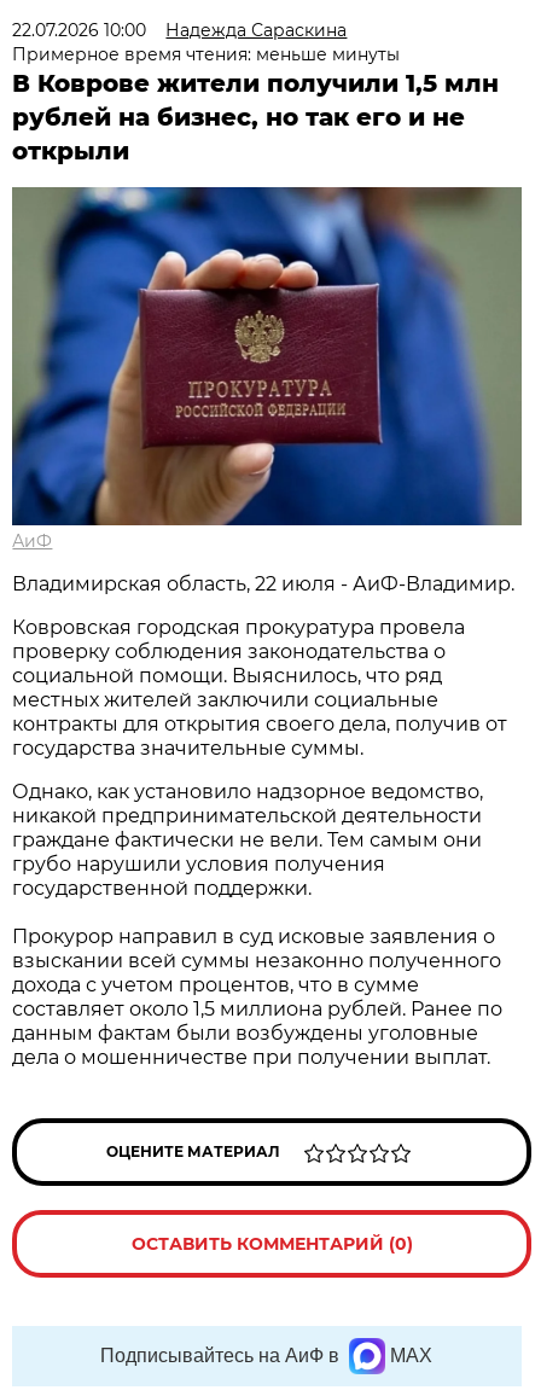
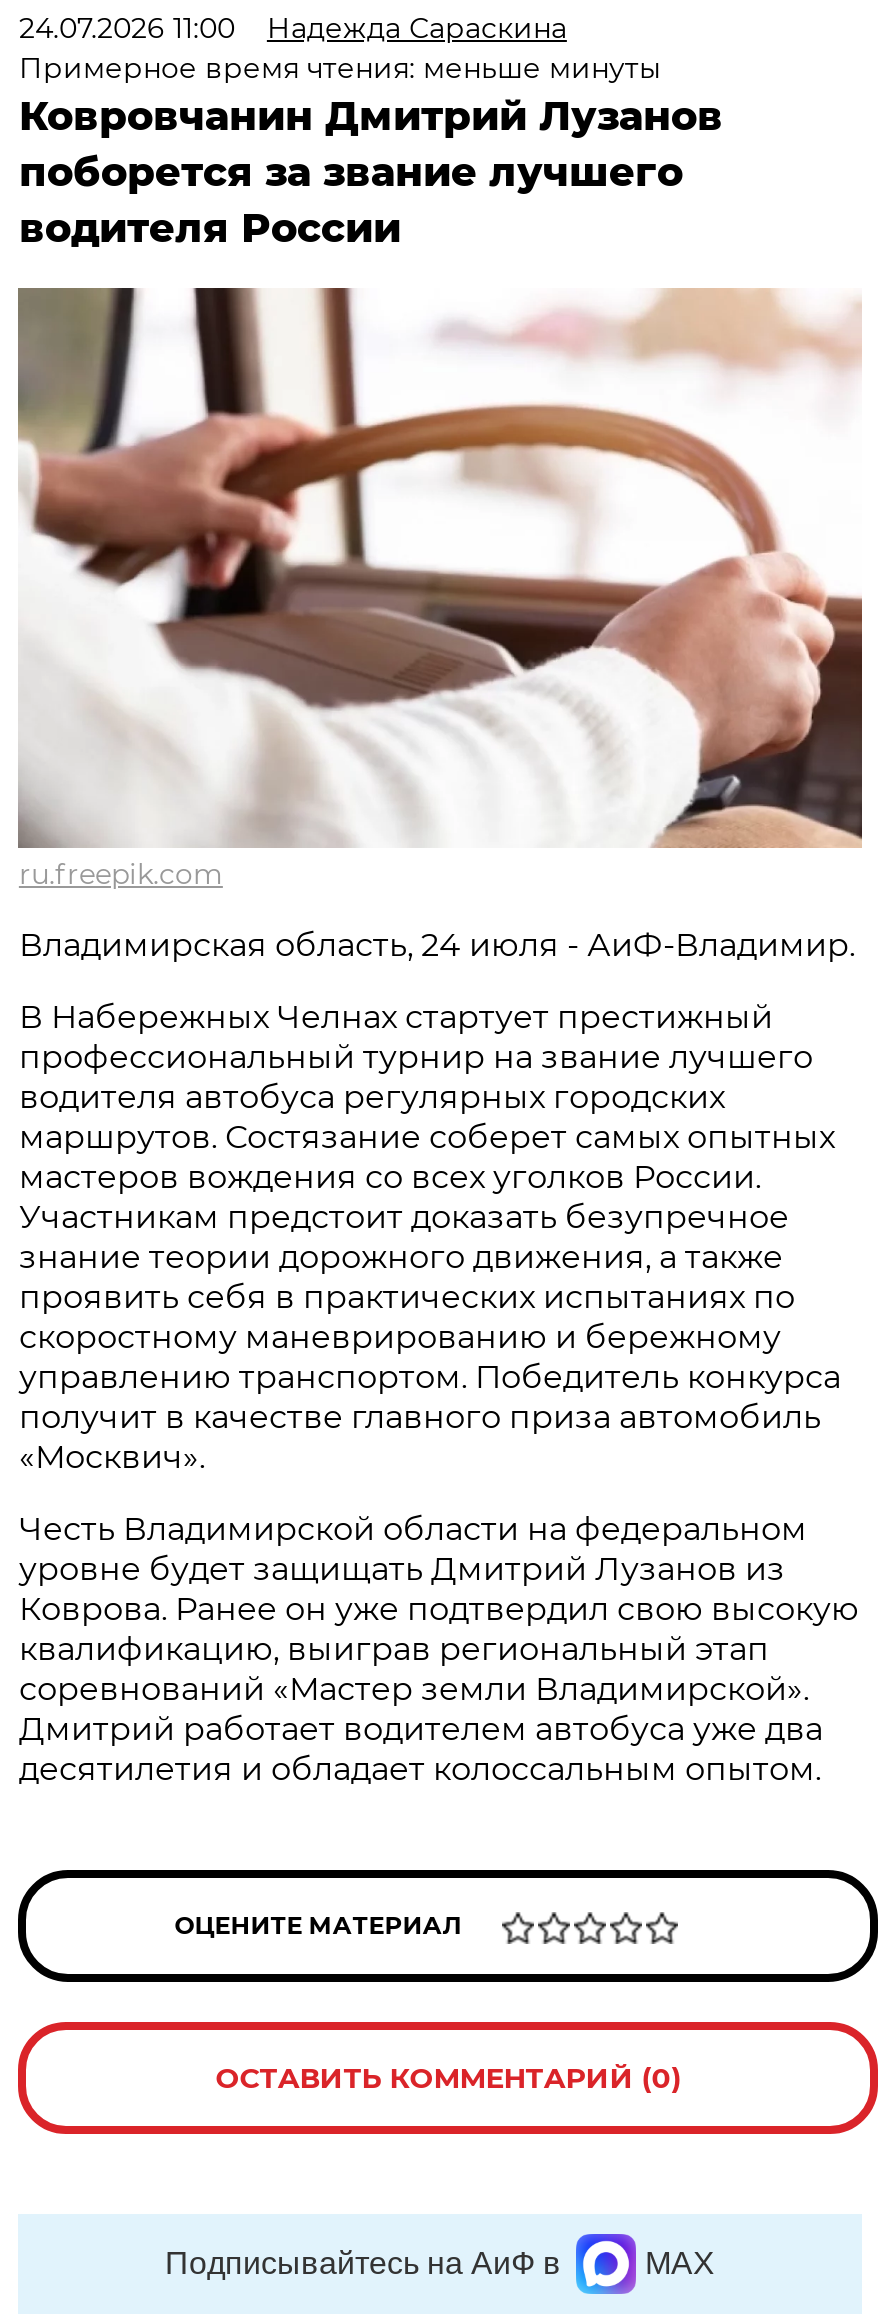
[13,19,347,41] 22.07.2026 10:00 Надежда Сараскина -> [19,10,567,46] 24.07.2026 11:00 Надежда Сараскина
[13,69,499,165] В Коврове жители получили 1,5 млн | рублей на бизнес, но так его и не | открыли -> [19,92,723,252] Ковровчанин Дмитрий Лузанов | поборется за звание лучшего | водителя России
[11,186,523,1068] [image] | АиФ | Владимирская область, 22 июля - АиФ-Владимир. | Ковровская городская прокуратура провела | проверку соблюдения законодательства о | социальной помощи. Выяснилось, что ряд | местных жителей заключили социальные | контракты для открытия своего дела, получив от | государства значительные суммы. | Однако, как установило надзорное ведомство, | никакой предпринимательской деятельности | граждане фактически не вели. Тем самым они | грубо нарушили условия получения | государственной поддержки. | Прокурор направил в суд исковые заявления о | взыскании всей суммы незаконно полученного | дохода с учетом процентов, что в сумме | составляет около 1,5 миллиона рублей. Ранее по | данным фактам были возбуждены уголовные | дела о мошенничестве при получении выплат. -> [16,286,864,1788] [image] | ru.freepik.com | Владимирская область, 24 июля - АиФ-Владимир. | В Набережных Челнах стартует престижный | профессиональный турнир на звание лучшего | водителя автобуса регулярных городских | маршрутов. Состязание соберет самых опытных | мастеров вождения со всех уголков России. | Участникам предстоит доказать безупречное | знание теории дорожного движения, а также | проявить себя в практических испытаниях по | скоростному маневрированию и бережному | управлению транспортом. Победитель конкурса | получит в качестве главного приза автомобиль | «Москвич». | Честь Владимирской области на федеральном | уровне будет защищать Дмитрий Лузанов из | Коврова. Ранее он уже подтвердил свою высокую | квалификацию, выиграв региональный этап | соревнований «Мастер земли Владимирской». | Дмитрий работает водителем автобуса уже два | десятилетия и обладает колоссальным опытом.

